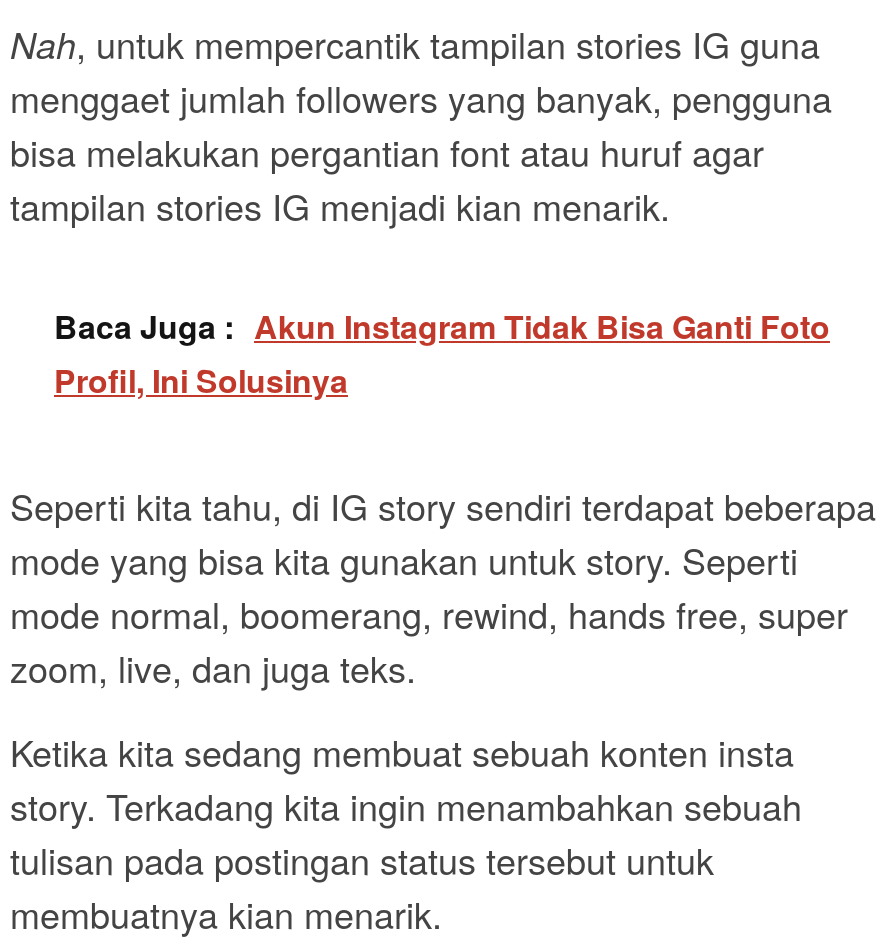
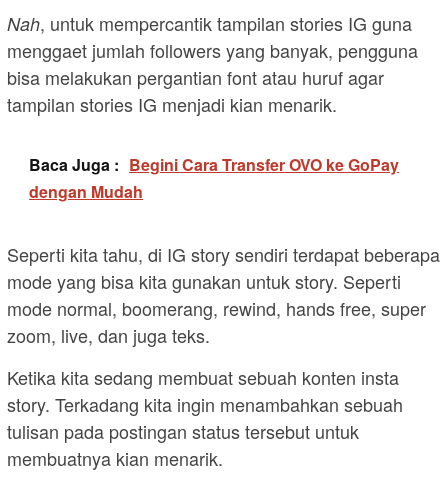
[54,303,830,403] Baca Juga : Akun Instagram Tidak Bisa Ganti Foto | Profil, Ini Solusinya -> [29,153,399,203] Baca Juga : Begini Cara Transfer OVO ke GoPay | dengan Mudah

